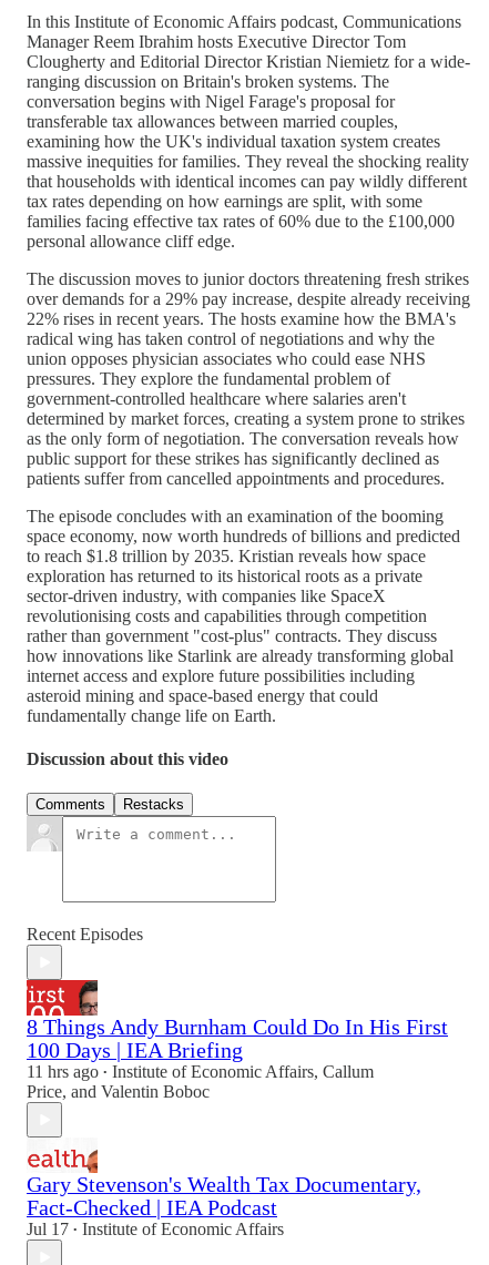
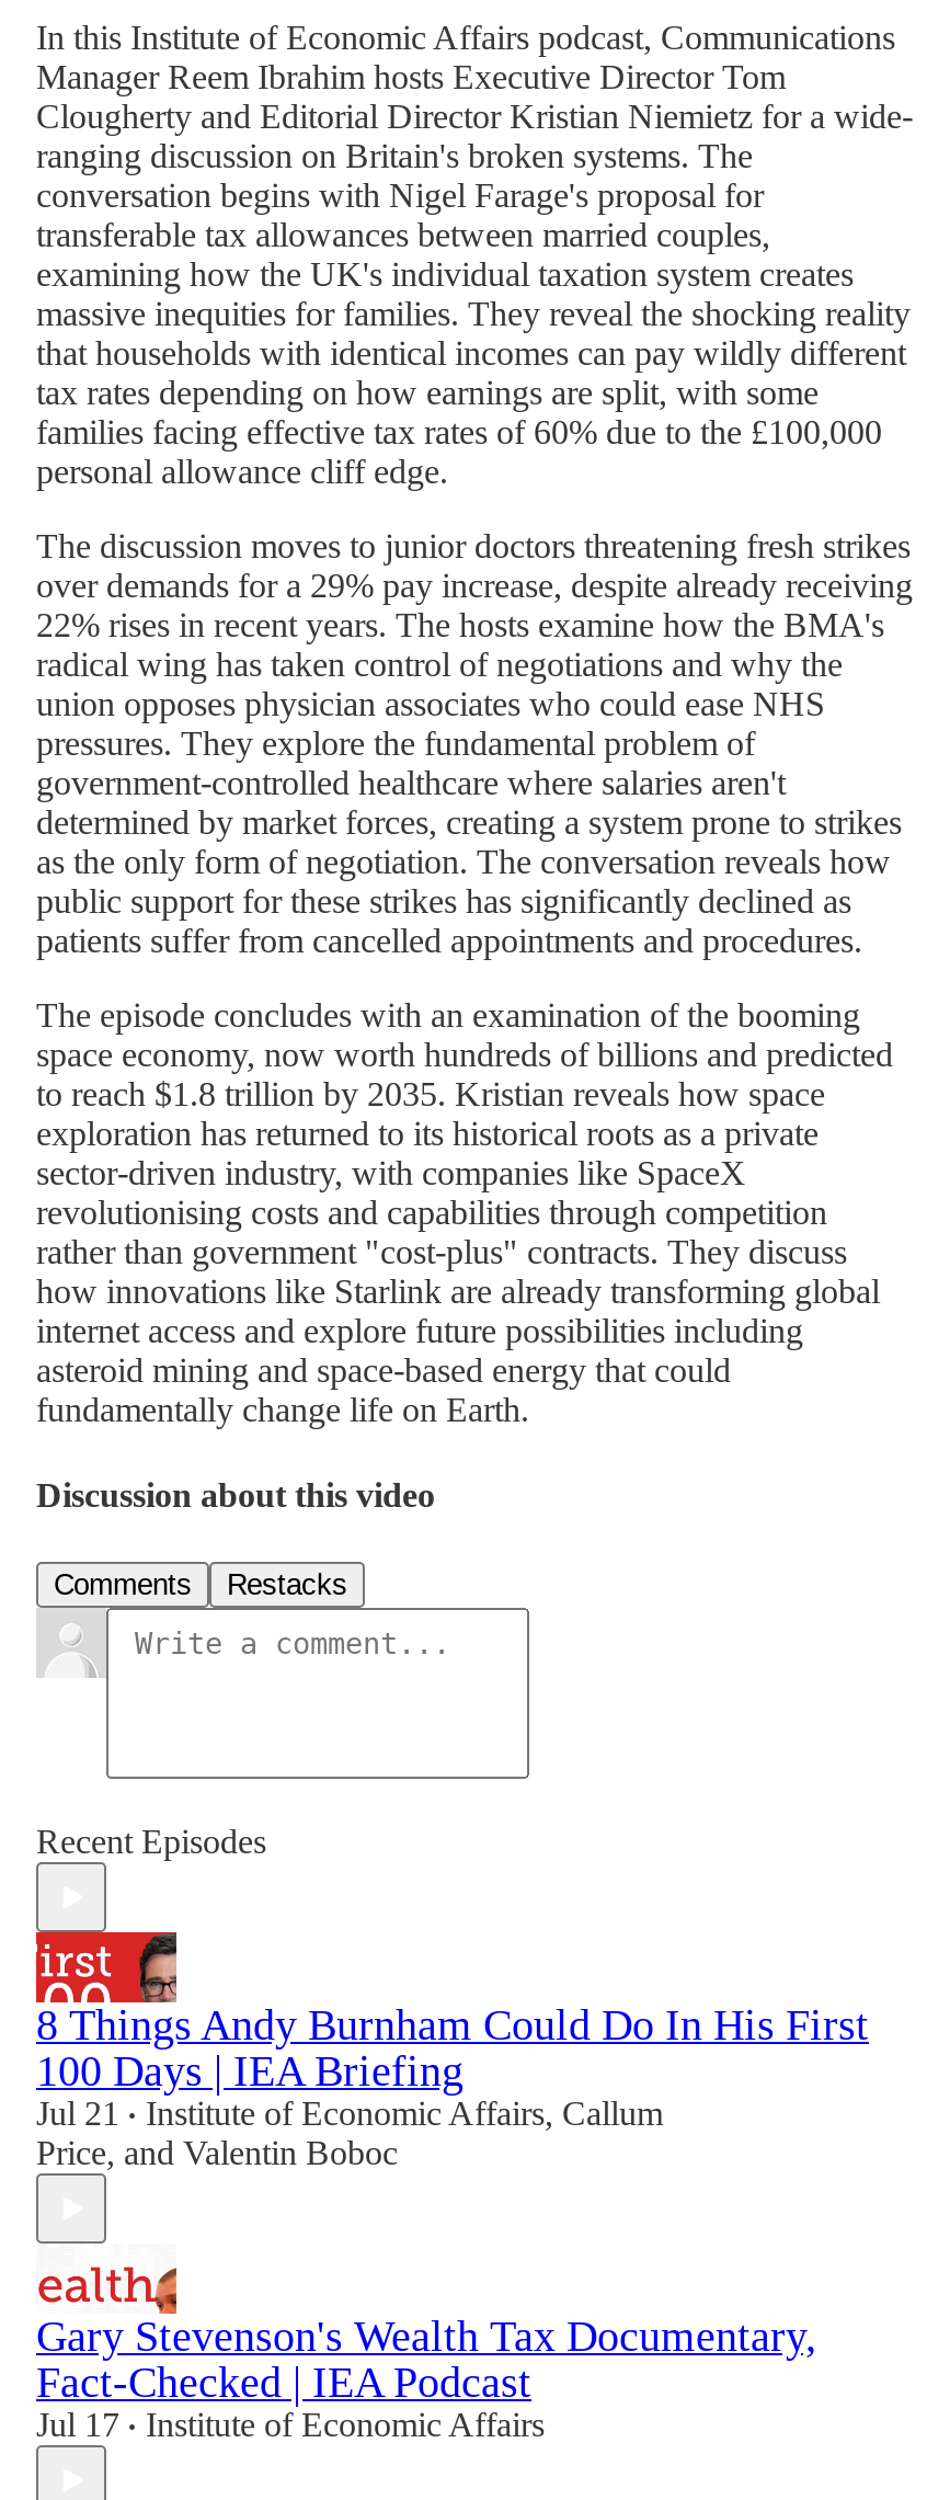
[27,1062,374,1081] 11 hrs ago • Institute of Economic Affairs, Callum -> [36,2095,663,2132] Jul 21 • Institute of Economic Affairs, Callum

